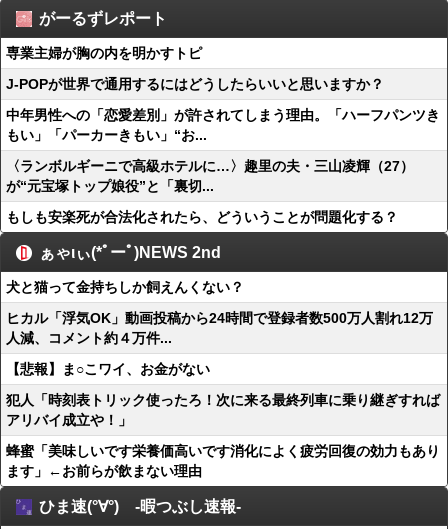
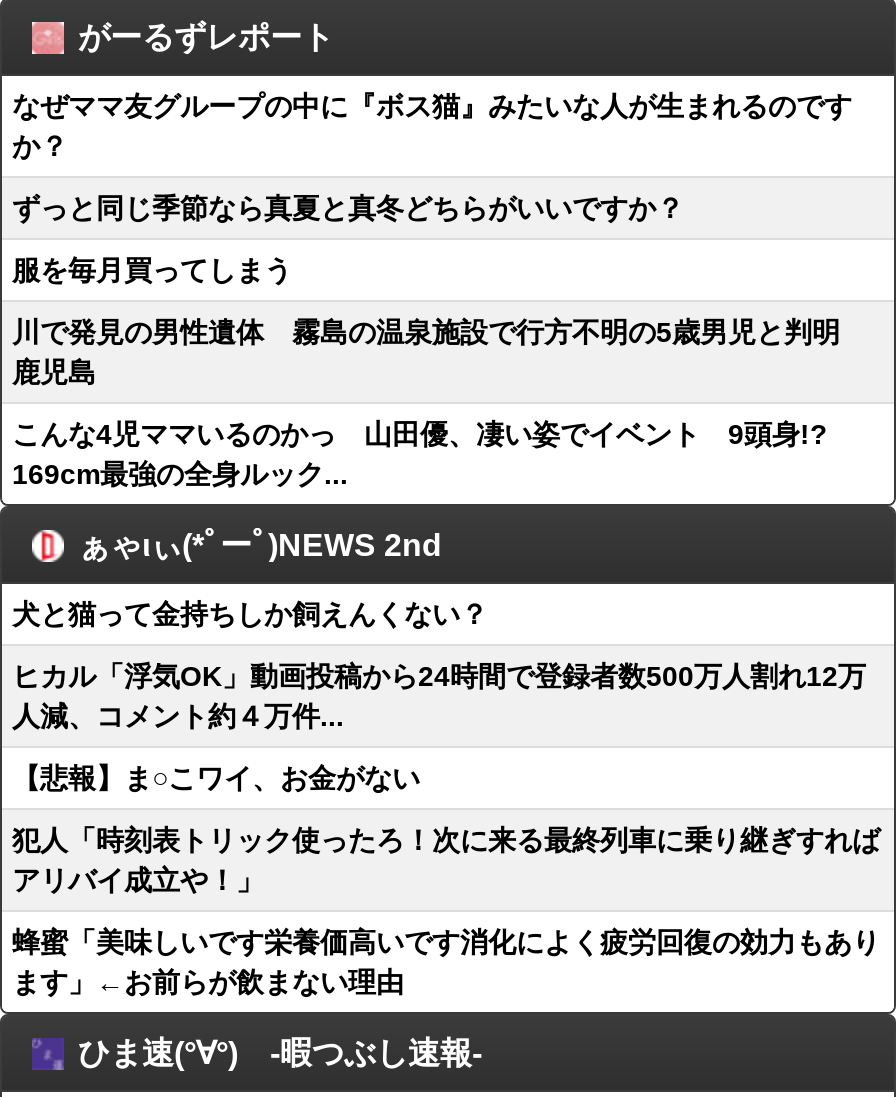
[6,45,202,61] 専業主婦が胸の内を明かすトピ -> [12,90,852,162] なぜママ友グループの中に『ボス猫』みたいな人が生まれるのです | か？
[6,76,384,92] J-POPが世界で通用するにはどうしたらいいと思いますか？ -> [12,192,684,224] ずっと同じ季節なら真夏と真冬どちらがいいですか？
[6,107,440,143] 中年男性への「恋愛差別」が許されてしまう理由。「ハーフパンツき | もい」「パーカーきもい」“お... -> [12,254,292,286] 服を毎月買ってしまう
[6,158,414,194] 〈ランボルギーニで高級ホテルに…〉趣里の夫・三山凌輝（27） | が“元宝塚トップ娘役”と「裏切... -> [12,316,868,388] 川で発見の男性遺体 霧島の温泉施設で行方不明の5歳男児と判明 | 鹿児島
[6,209,398,225] もしも安楽死が合法化されたら、どういうことが問題化する？ -> [12,418,856,490] こんな4児ママいるのかっ 山田優、凄い姿でイベント 9頭身!? | 169cm最強の全身ルック...

